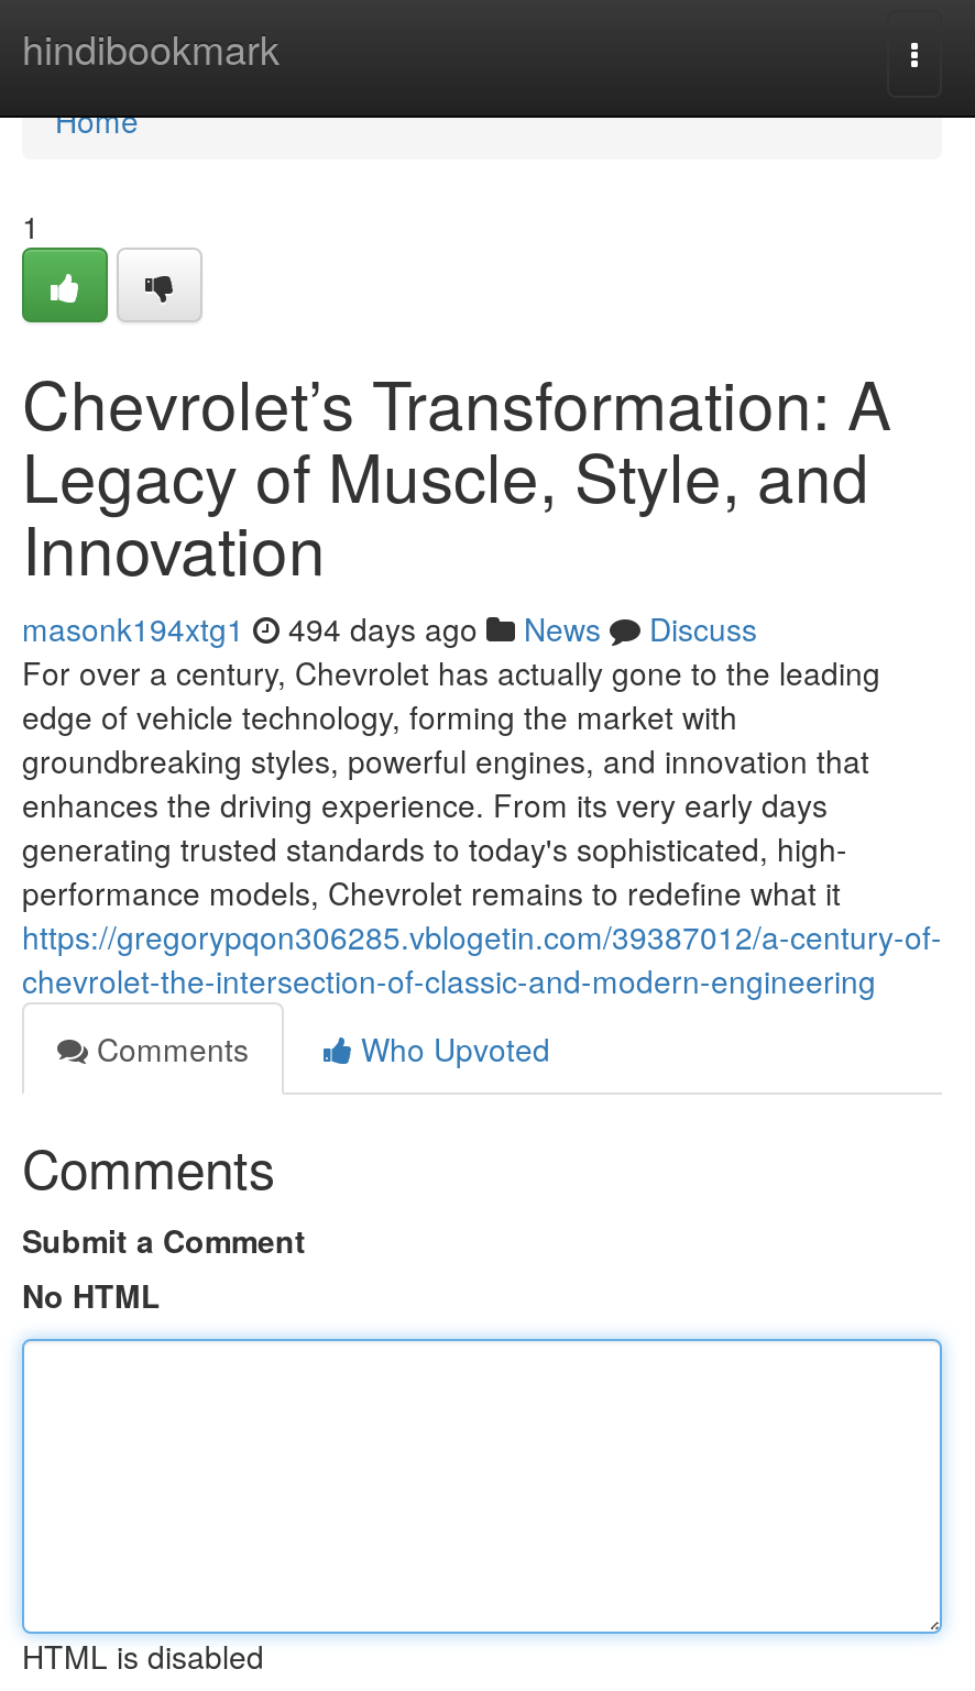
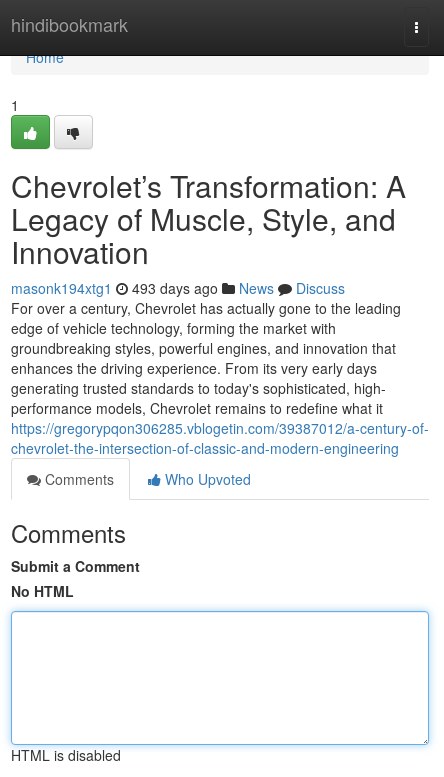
[22,606,757,650] masonk194xtg1 494 days ago News Discuss -> [11,278,345,298] masonk194xtg1 493 days ago News Discuss

